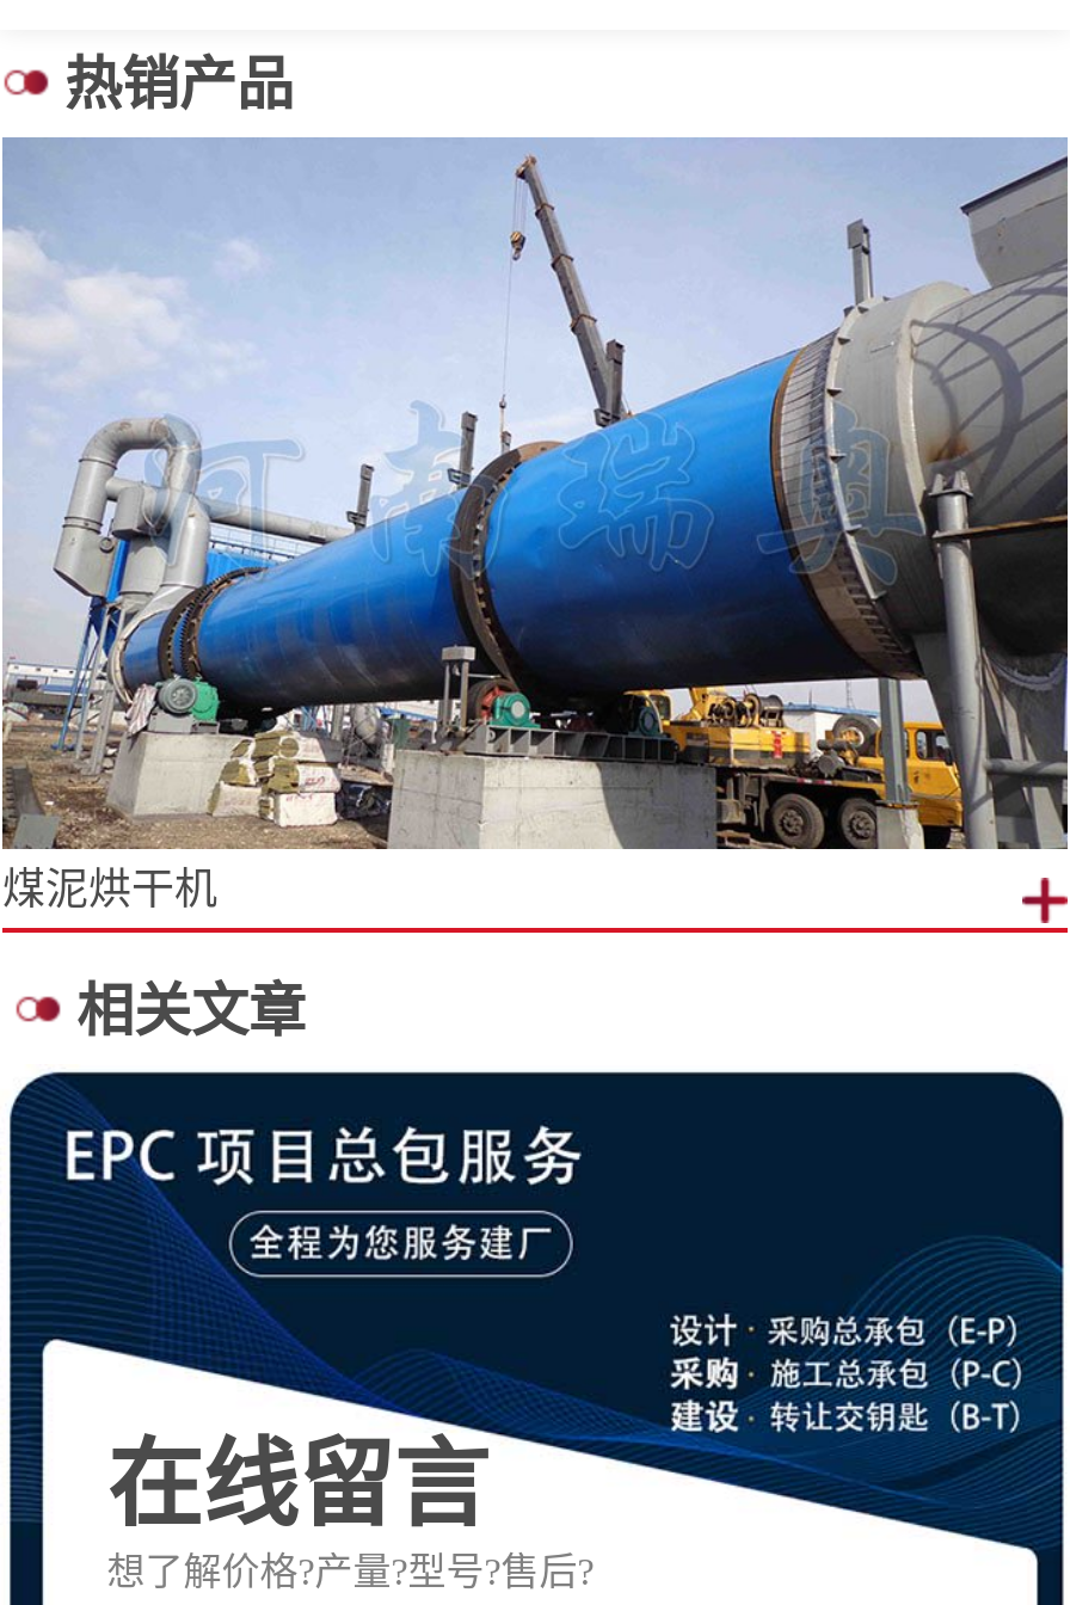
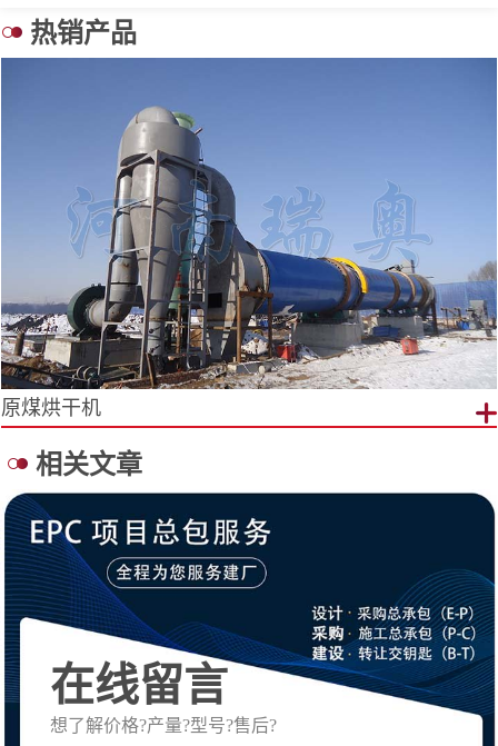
[2,140,1063,913] [image] | 煤泥烘干机 -> [1,58,495,419] [image] | 原煤烘干机

